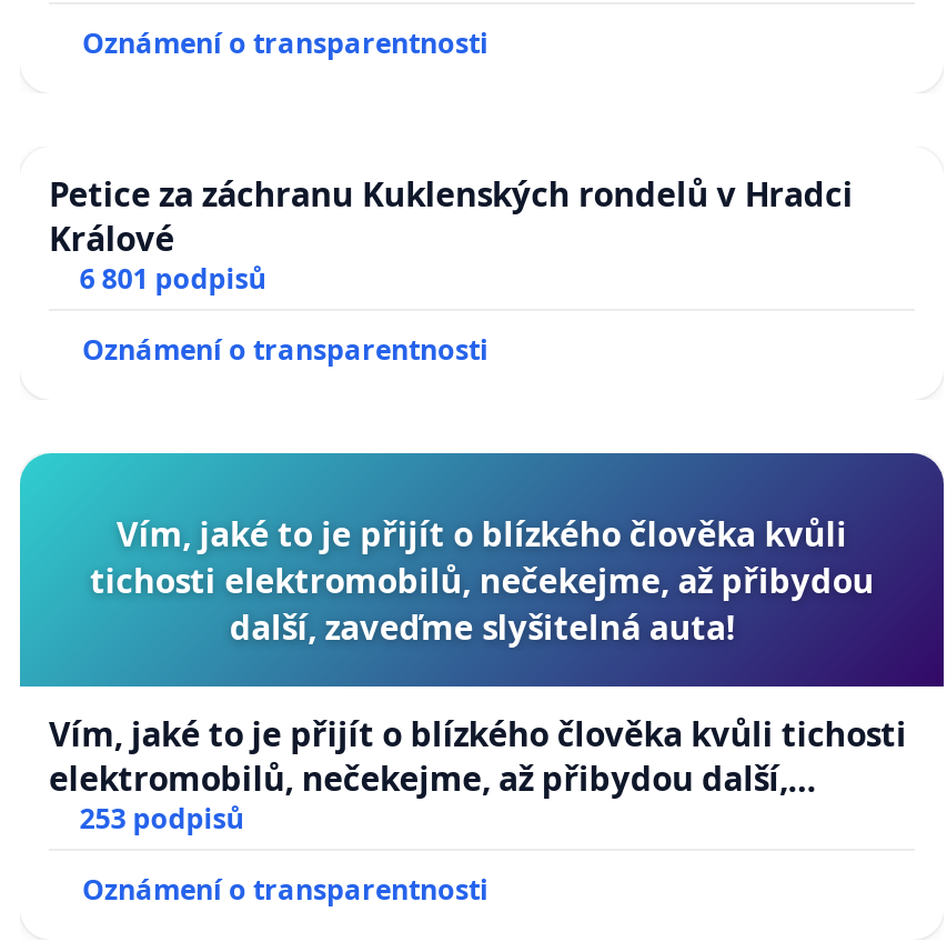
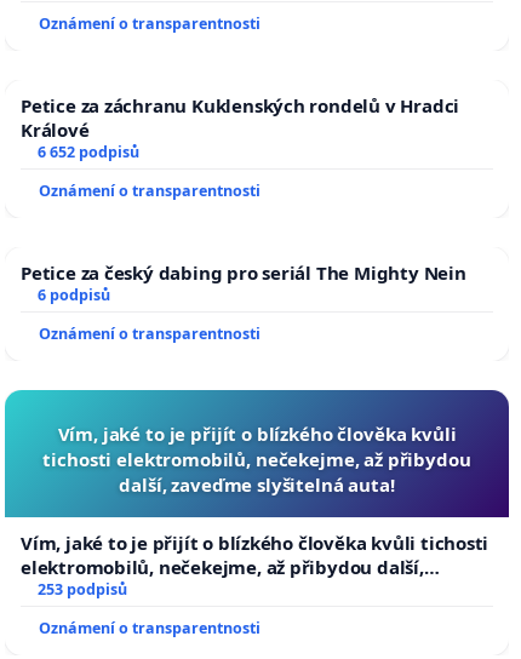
[79,261,266,298] 6 801 podpisů -> [21,142,466,306] 6 652 podpisů | Oznámení o transparentnosti | Petice za český dabing pro seriál The Mighty Nein | 6 podpisů

